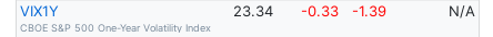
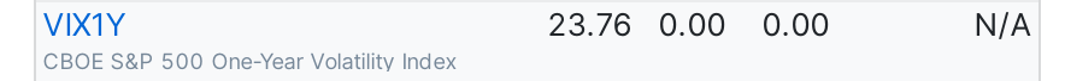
[233,2,273,20] 23.34 -> [547,5,632,43] 23.76
[301,2,339,20] -0.33 -> [658,5,726,43] 0.00
[352,2,387,20] -1.39 -> [762,5,829,43] 0.00

